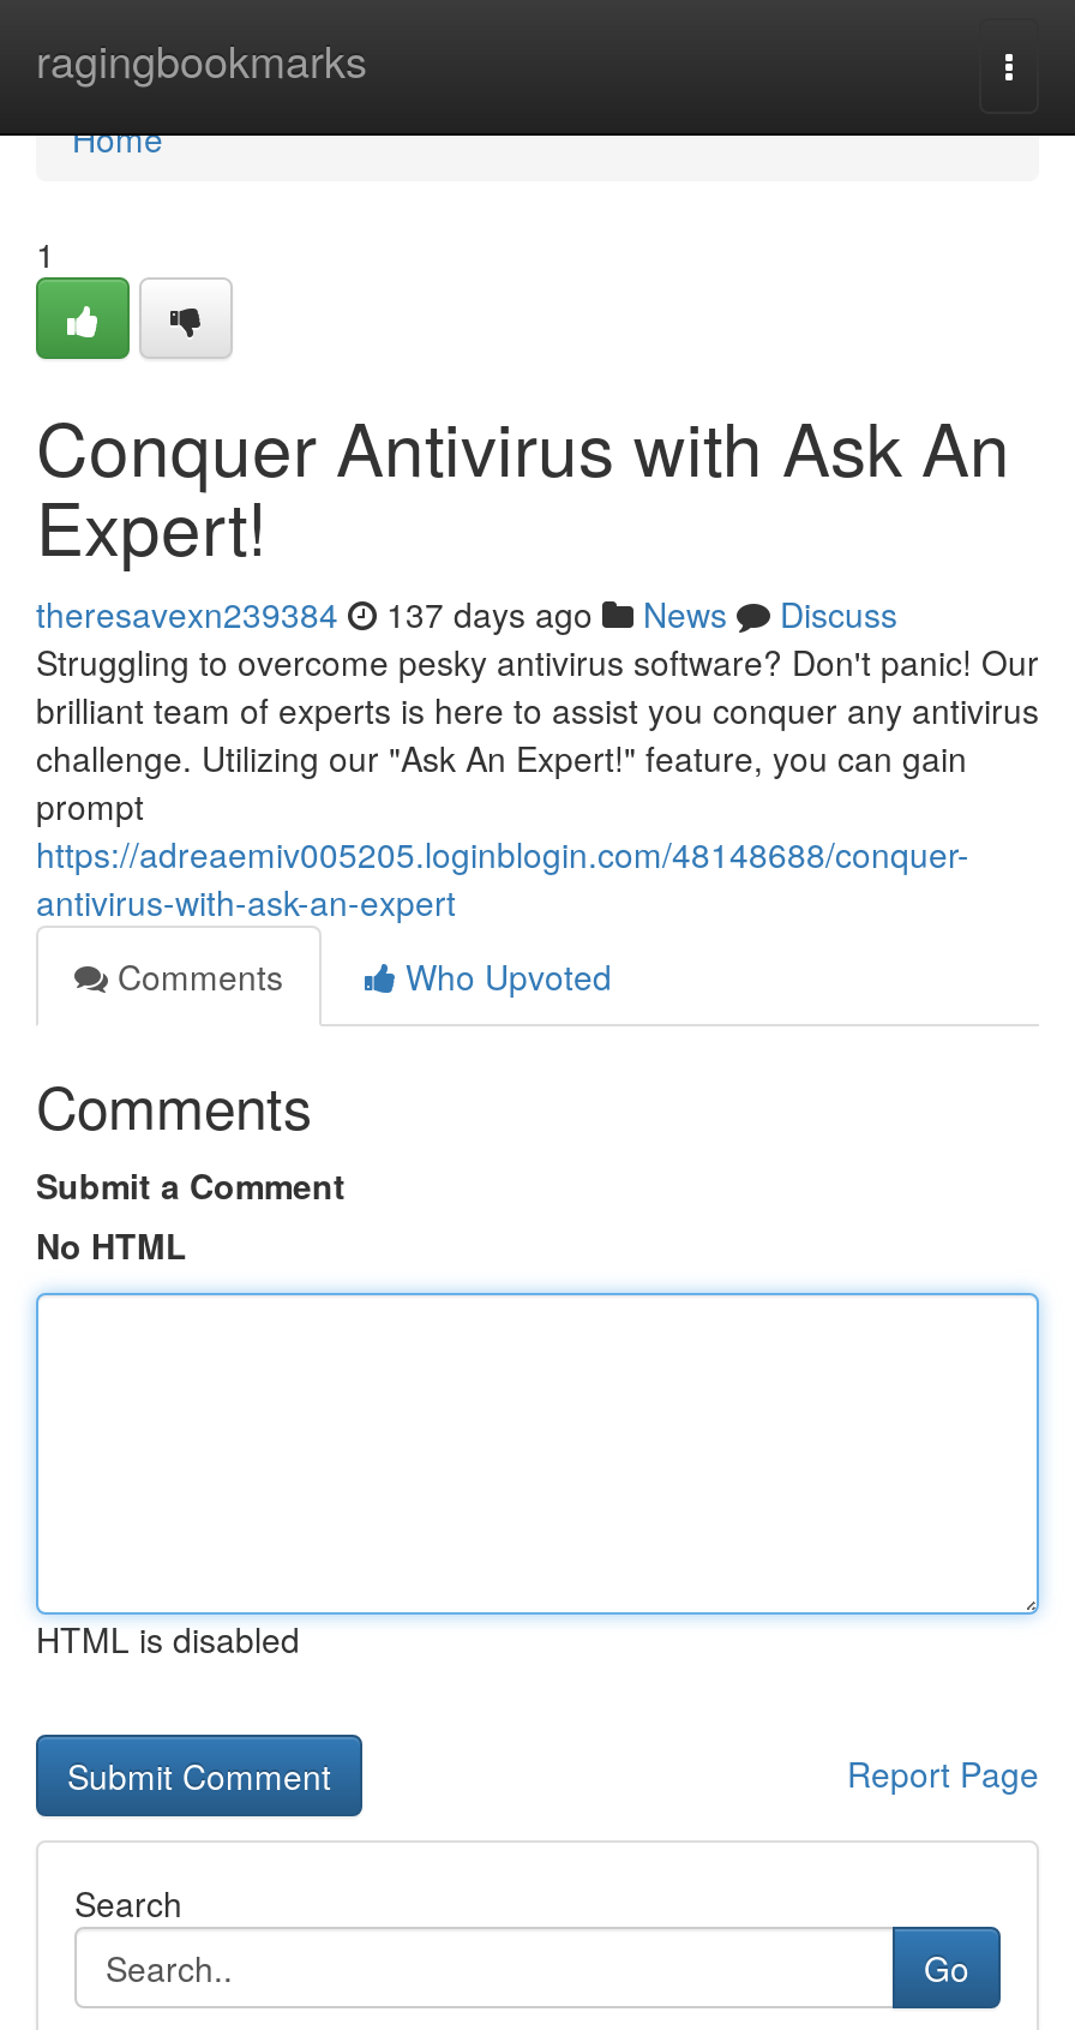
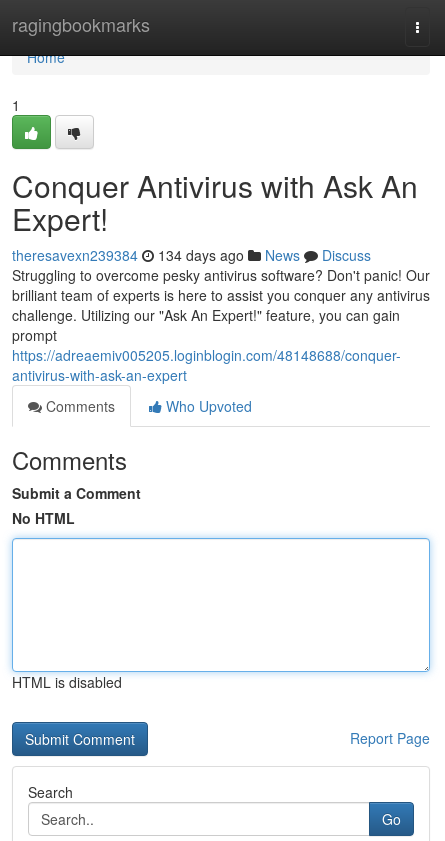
[36,589,897,637] theresavexn239384 137 days ago News Discuss -> [12,245,371,265] theresavexn239384 134 days ago News Discuss

